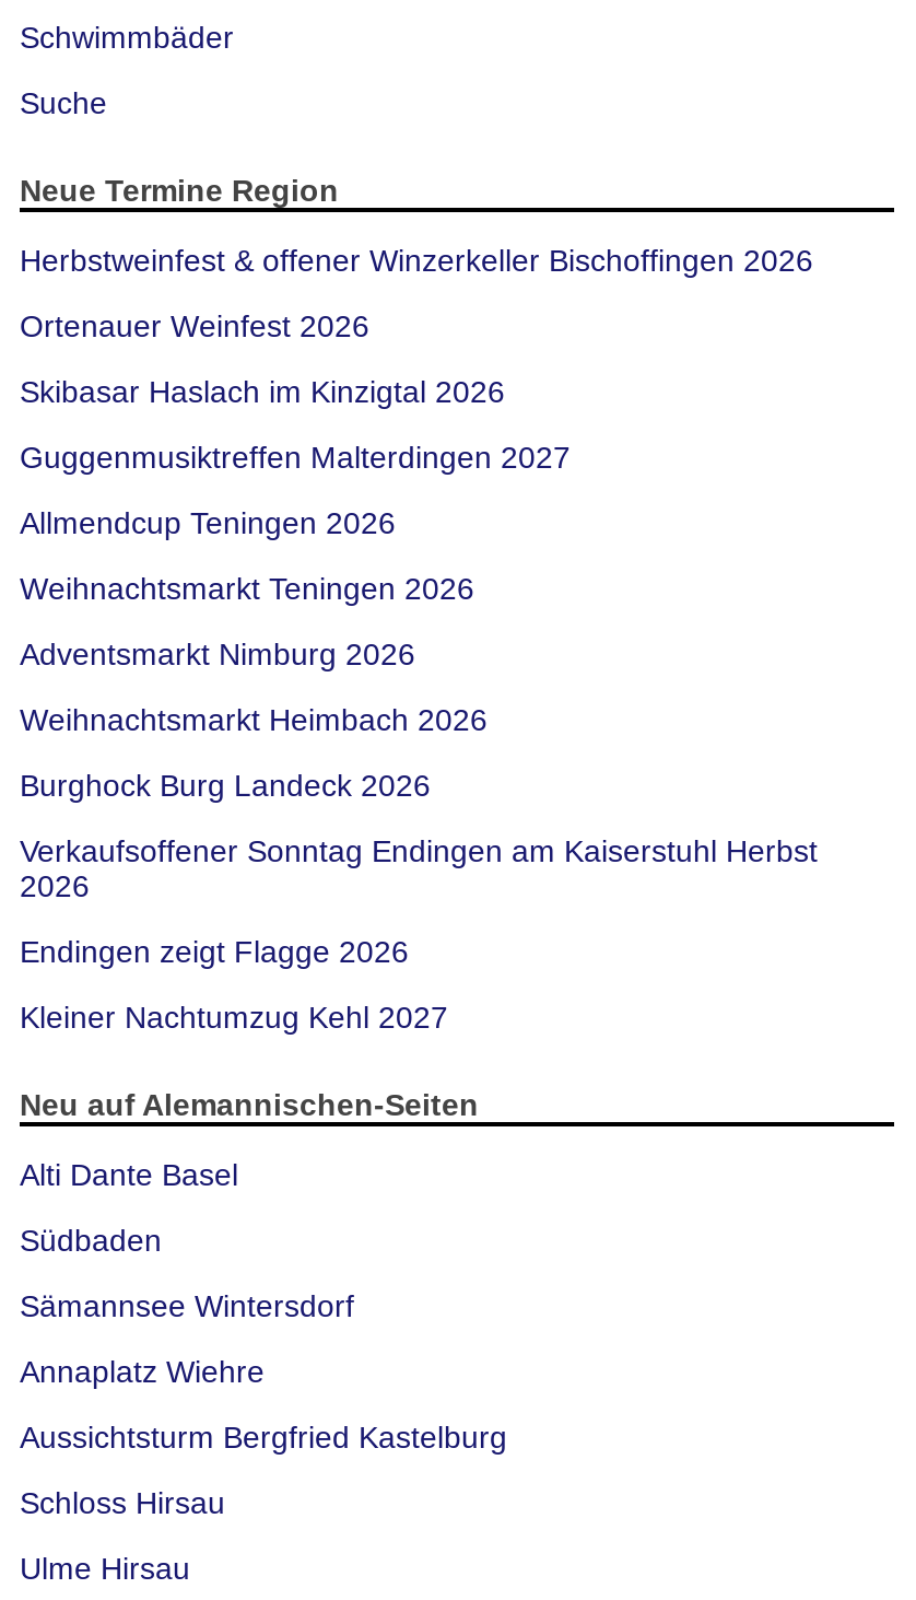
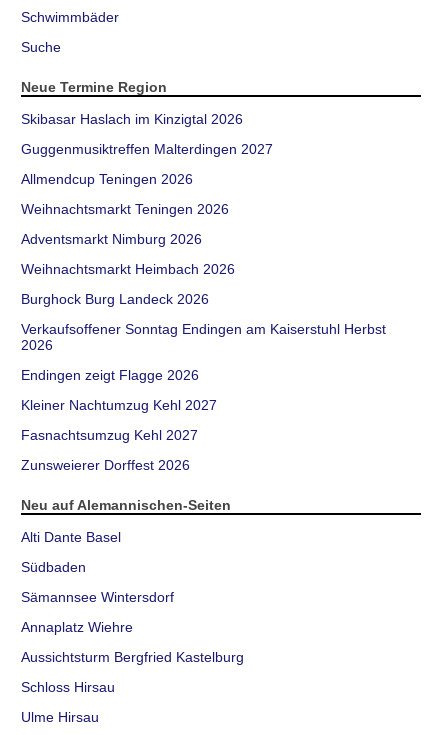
[20,242,813,343] Herbstweinfest & offener Winzerkeller Bischoffingen 2026 | Ortenauer Weinfest 2026 -> none
moved [20,373,818,1034] -> [21,111,386,413]: Skibasar Haslach im Kinzigtal 2026 | Guggenmusiktreffen Malterdingen 2027 | Allmendcup Teningen 2026 | ... | Endingen zeigt Flagge 2026 | Kleiner Nachtumzug Kehl 2027
none -> [21,427,198,473] Fasnachtsumzug Kehl 2027 | Zunsweierer Dorffest 2026

